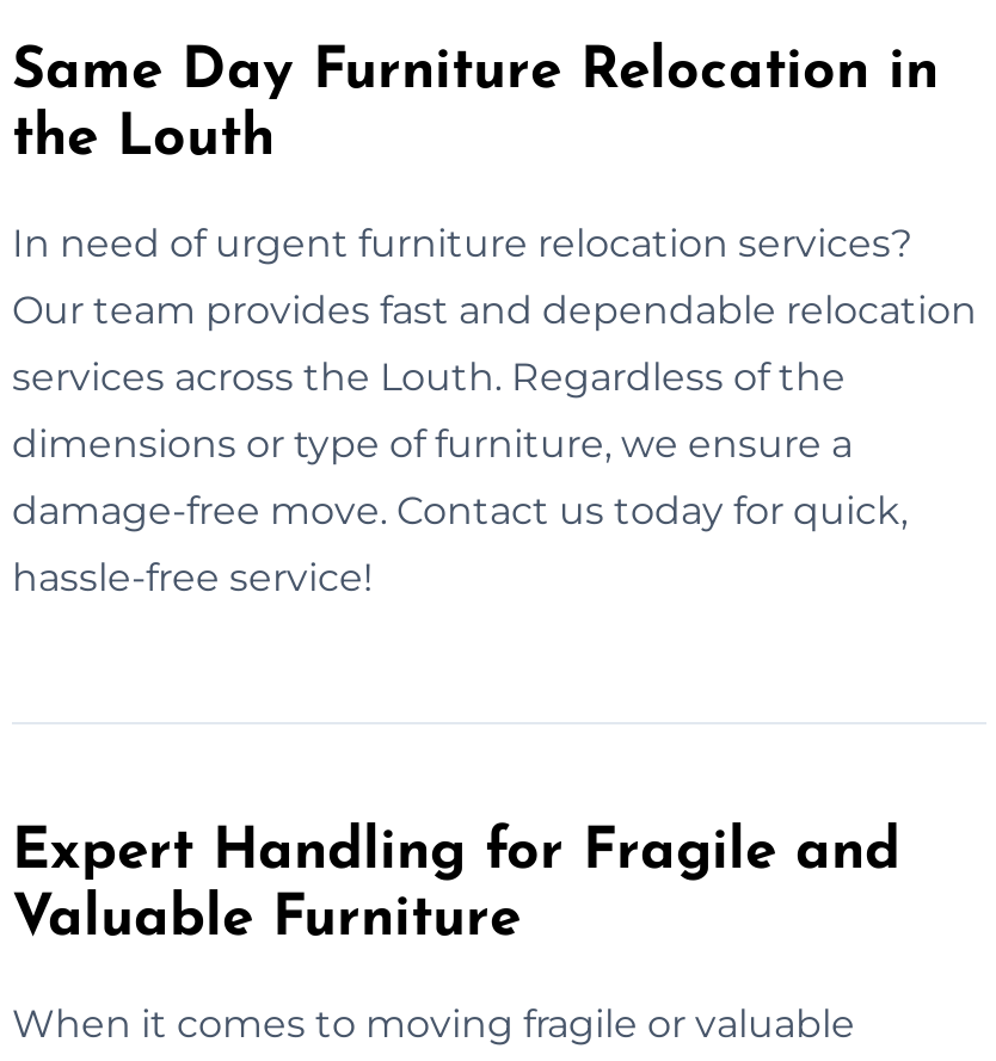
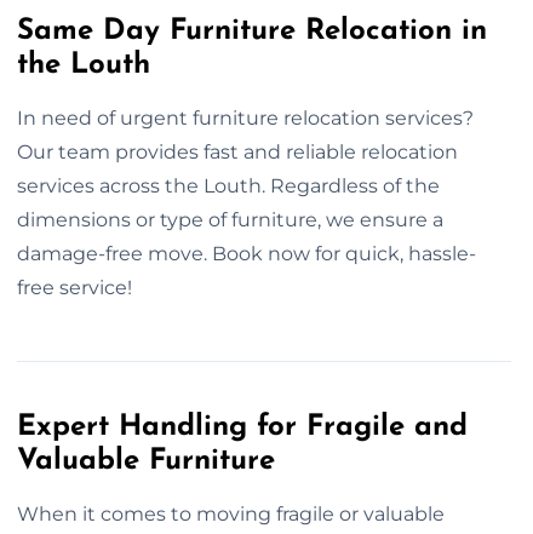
[12,287,977,332] Our team provides fast and dependable relocation -> [17,140,458,163] Our team provides fast and reliable relocation
[12,487,908,533] damage-free move. Contact us today for quick, -> [17,242,476,265] damage-free move. Book now for quick, hassle-
[12,554,373,600] hassle-free service! -> [17,276,132,299] free service!

